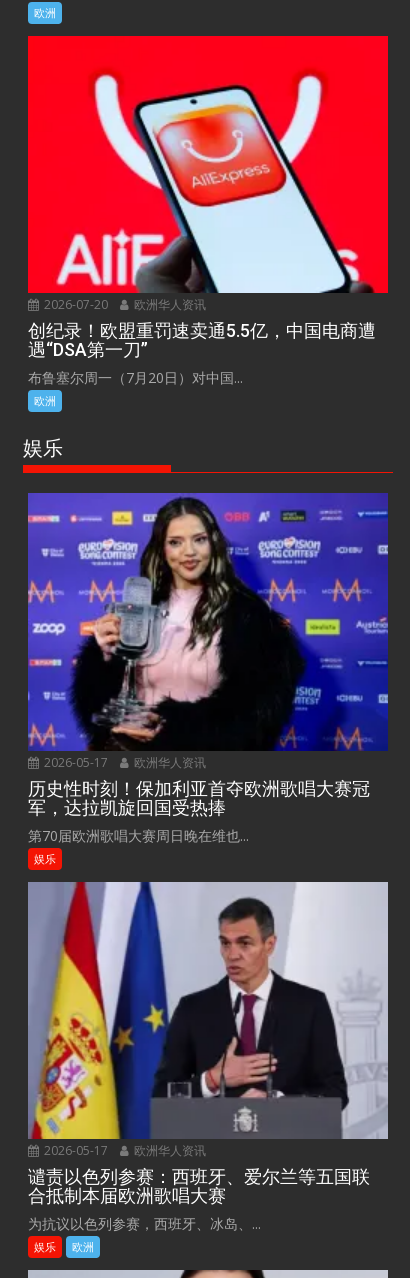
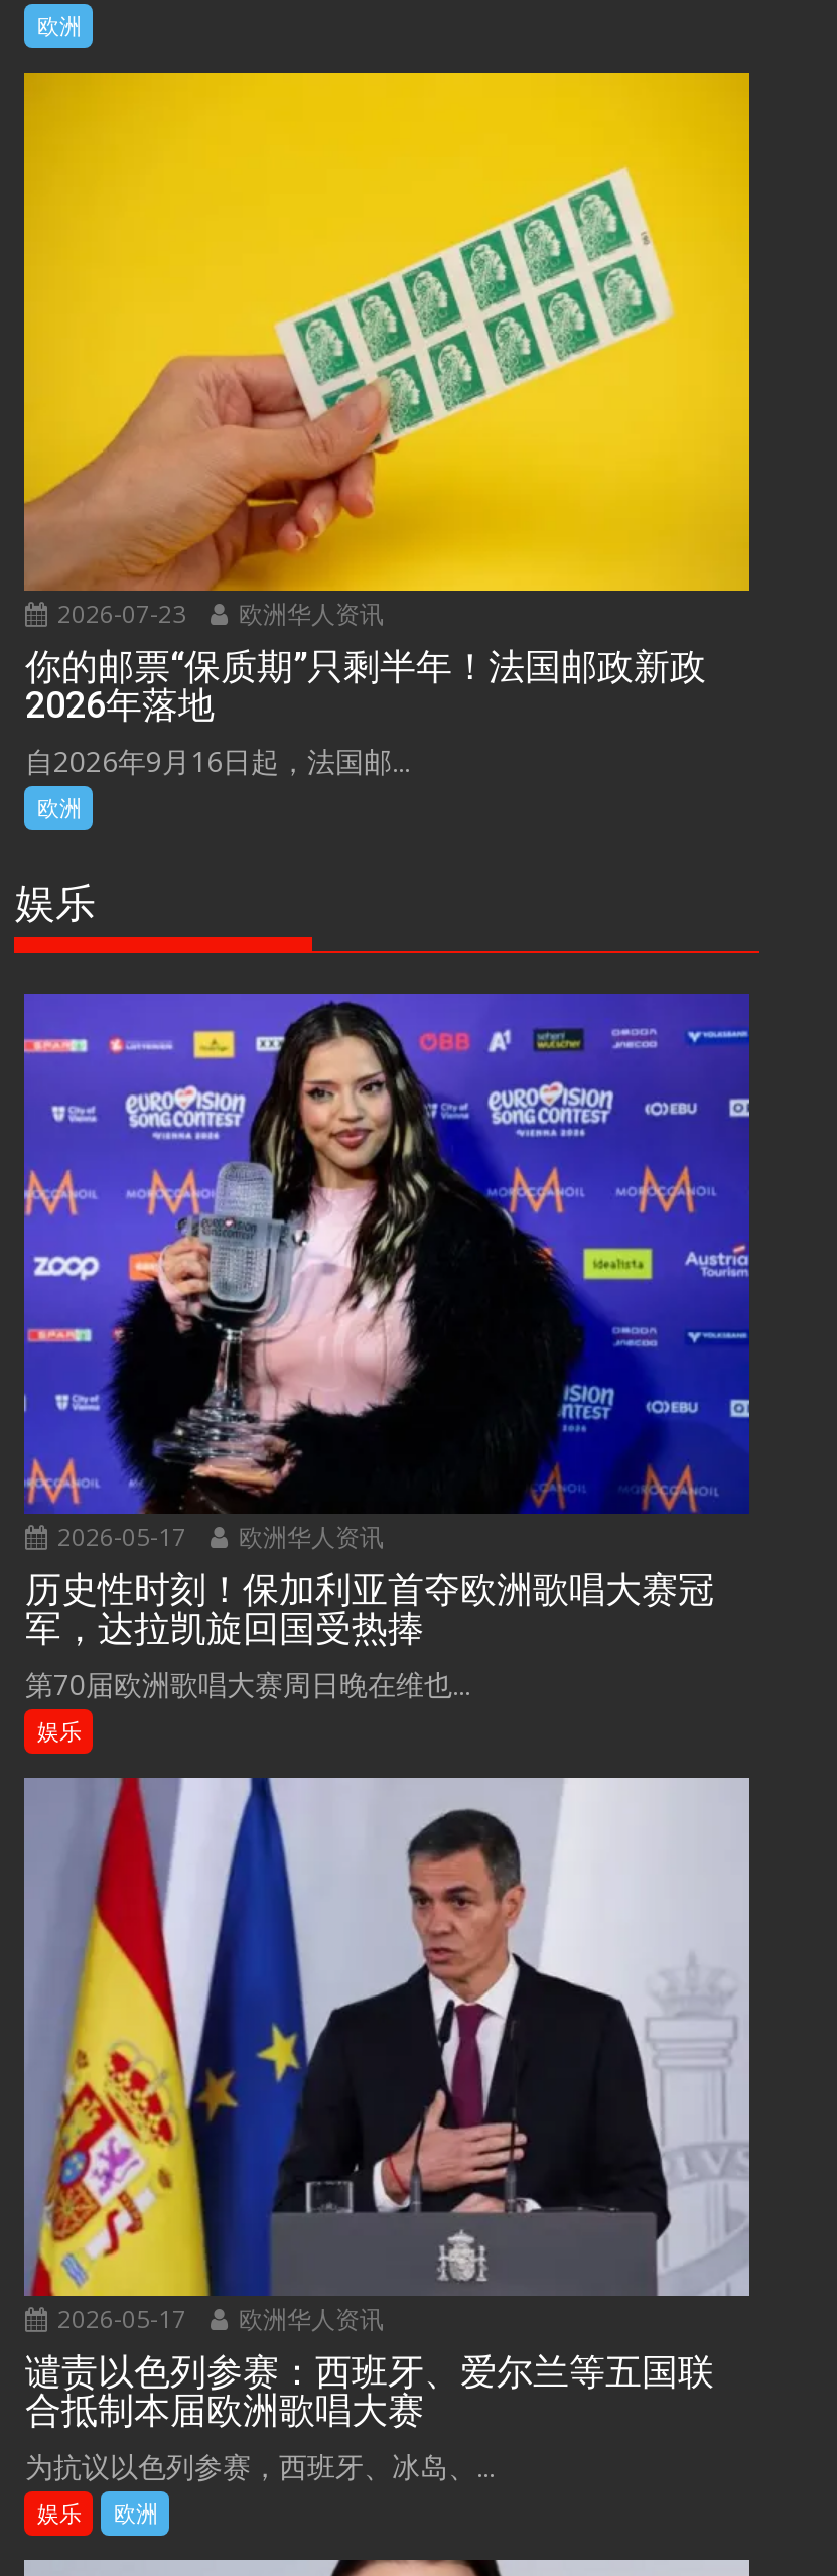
[27,35,389,313] [image] | 2026-07-20 欧洲华人资讯 -> [22,71,751,632] [image] | 2026-07-23 欧洲华人资讯
[28,320,376,387] 创纪录！欧盟重罚速卖通5.5亿，中国电商遭 | 遇“DSA第一刀” | 布鲁塞尔周一（7月20日）对中国... -> [25,646,706,781] 你的邮票“保质期”只剩半年！法国邮政新政 | 2026年落地 | 自2026年9月16日起，法国邮...

